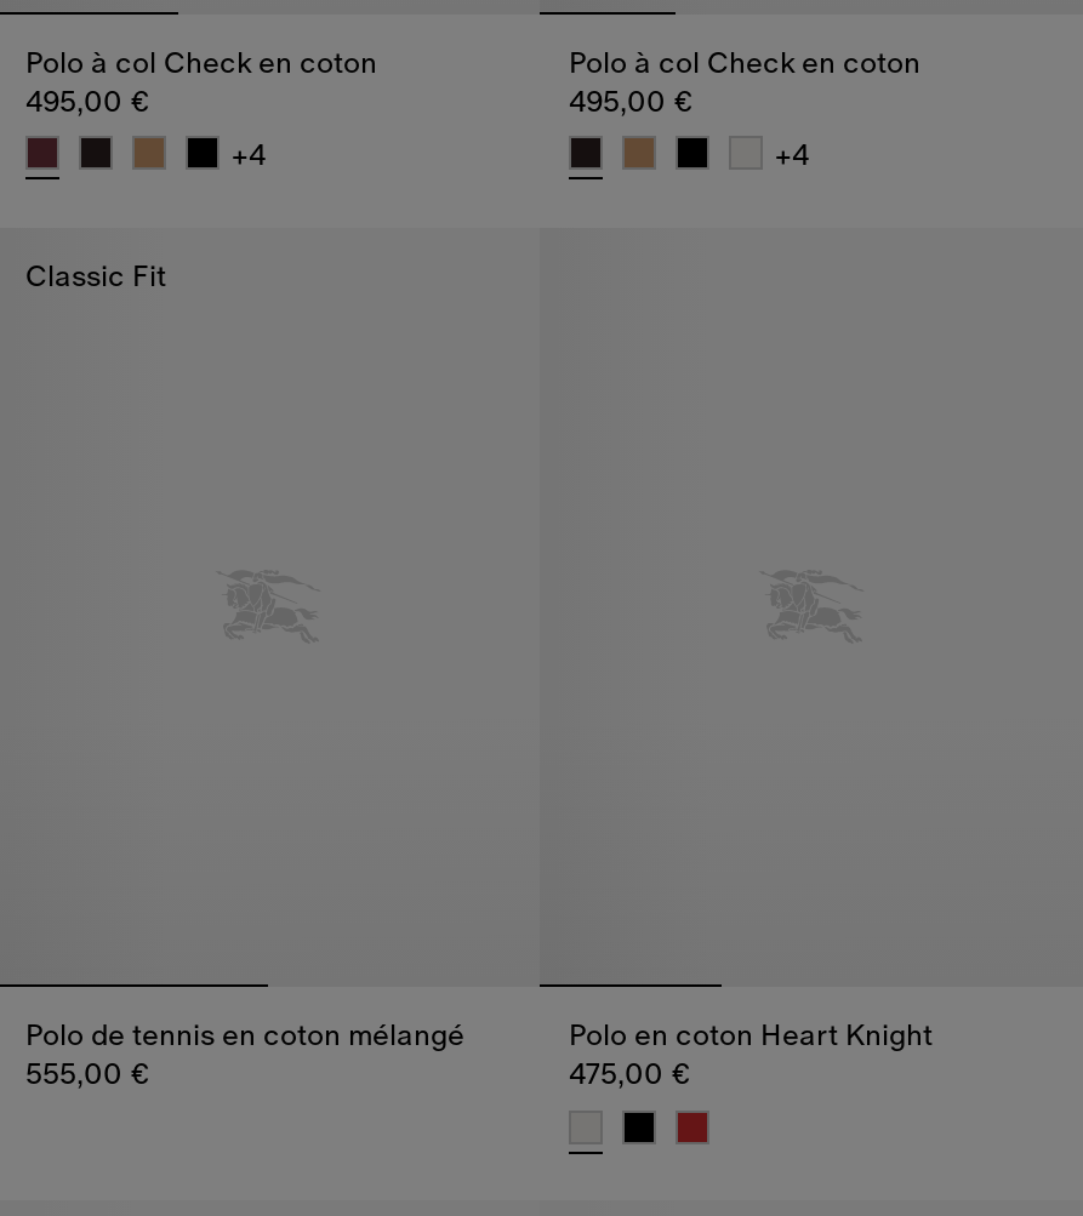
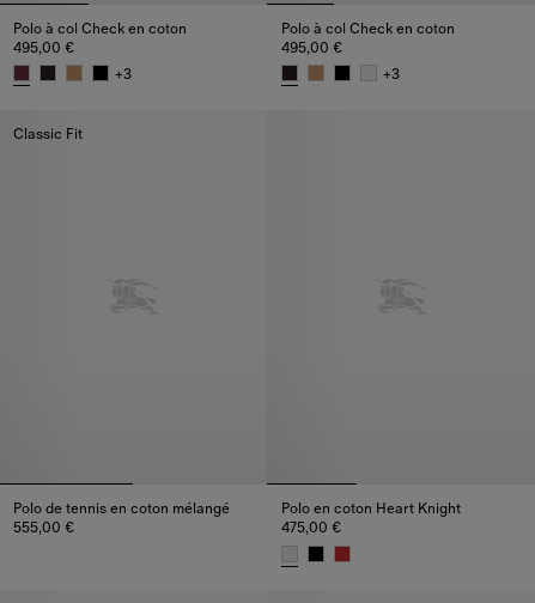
[232,132,266,176] +4 -> [115,63,132,84] +3
[775,132,809,176] +4 -> [383,63,400,84] +3

